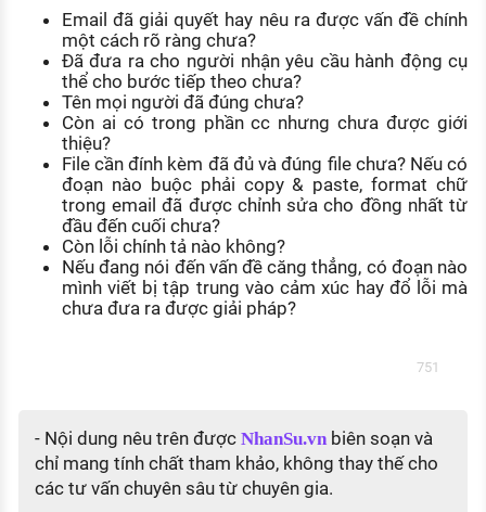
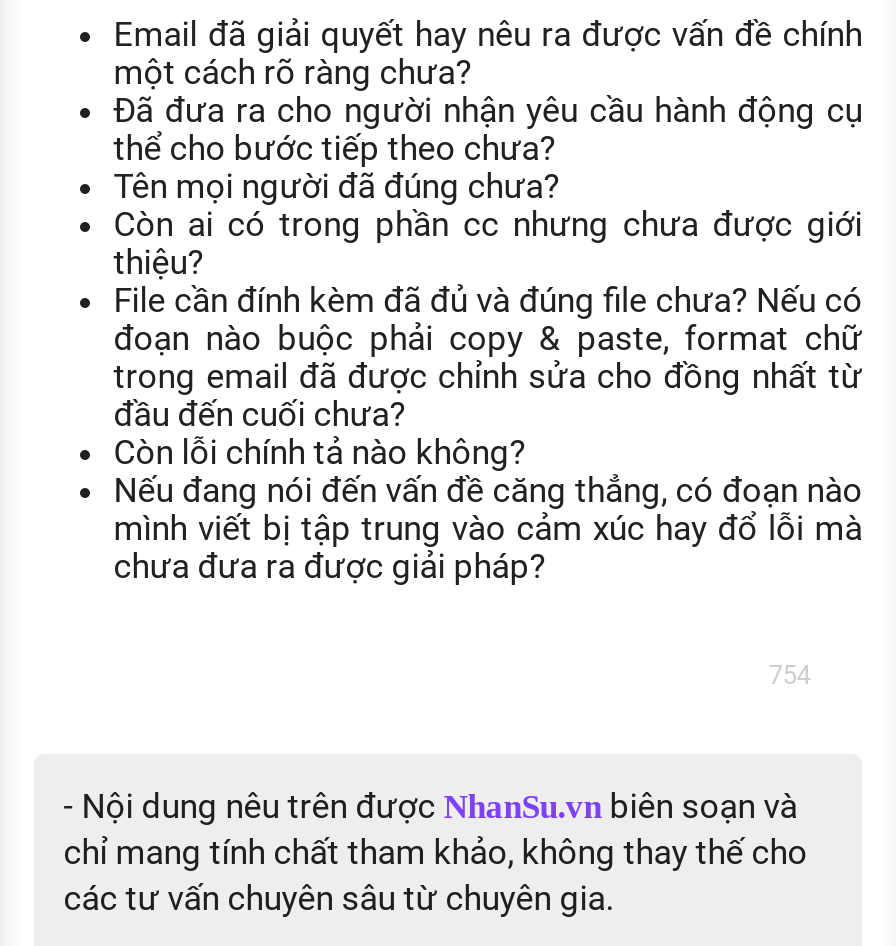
[417,359,440,375] 751 -> [768,659,810,689] 754

